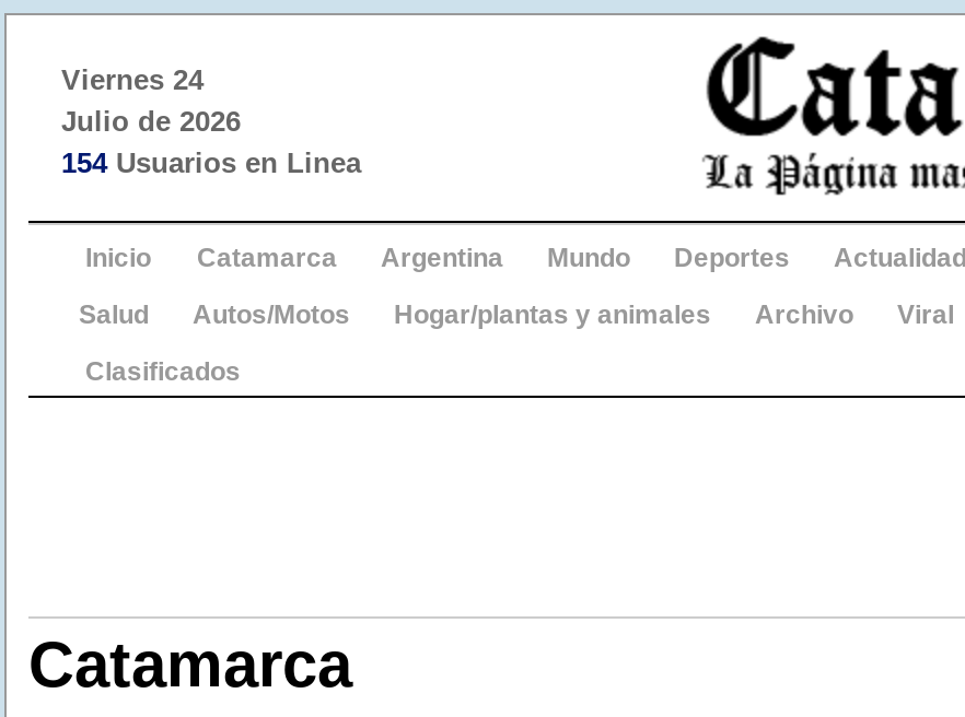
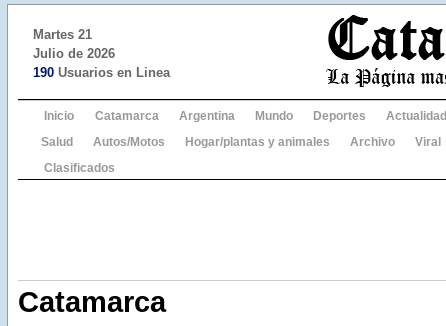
[61,63,204,96] Viernes 24 -> [33,27,92,42] Martes 21
[61,146,361,179] 154 Usuarios en Linea -> [33,65,170,80] 190 Usuarios en Linea

